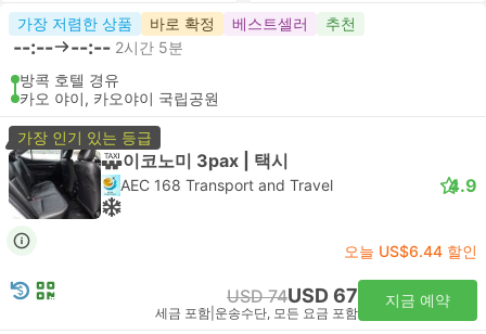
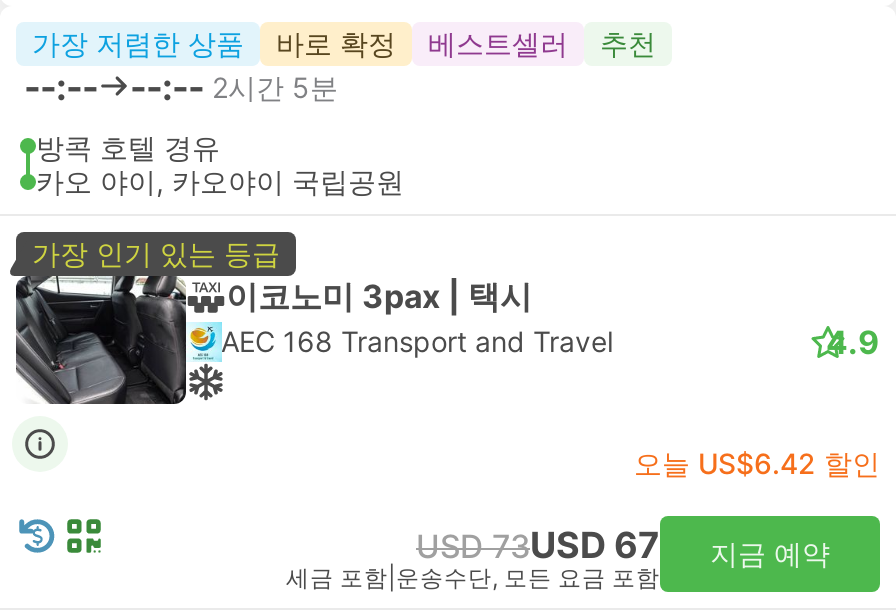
[344,242,477,260] 오늘 US$6.44 할인 -> [634,446,880,480] 오늘 US$6.42 할인
[227,284,450,309] USD 74USD 67 지금 예약 -> [416,524,830,570] USD 73USD 67 지금 예약

